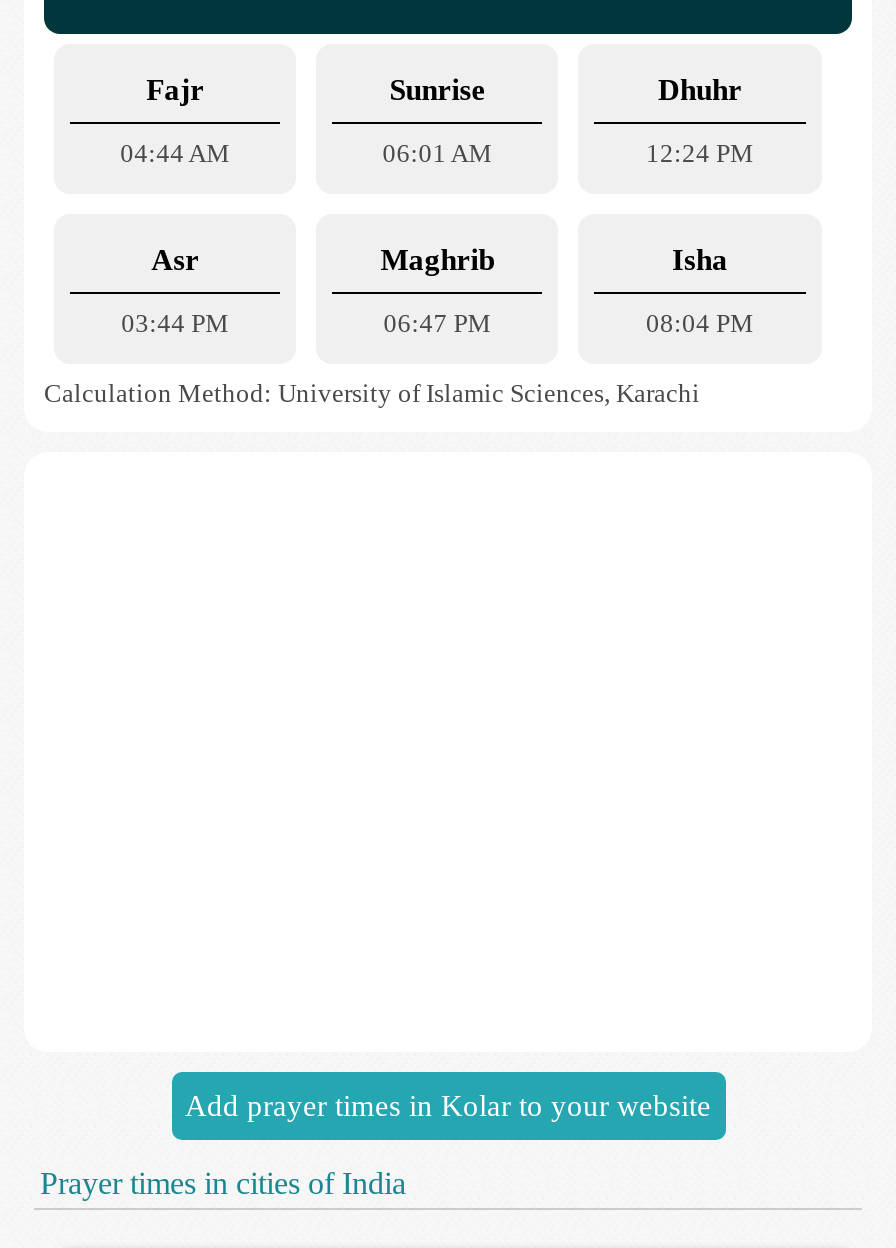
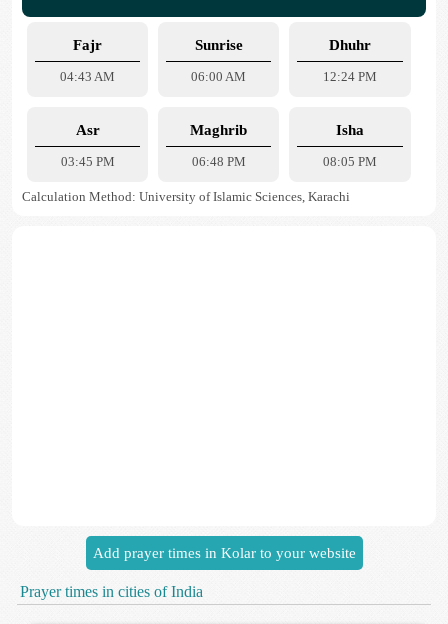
[120,138,230,168] 04:44 AM -> [60,69,115,84] 04:43 AM
[383,138,493,168] 06:01 AM -> [191,69,246,84] 06:00 AM
[121,308,229,338] 03:44 PM -> [61,154,115,169] 03:45 PM
[384,308,492,338] 06:47 PM -> [192,154,246,169] 06:48 PM
[646,308,754,338] 08:04 PM -> [323,154,377,169] 08:05 PM

